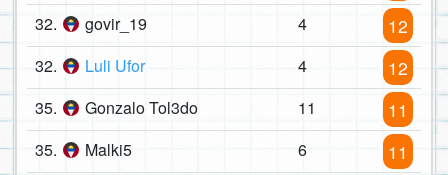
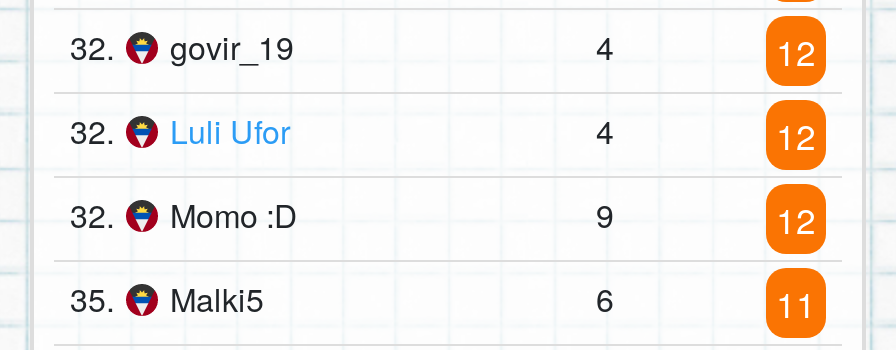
[35,96,408,122] 35. | Gonzalo Tol3do | 11 | 11 -> [70,193,816,245] 32. | Momo :D | 9 | 12

